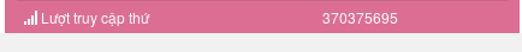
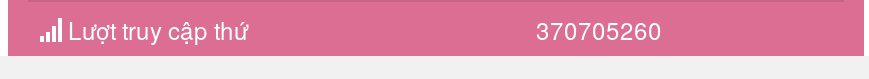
[322,7,398,27] 370375695 -> [536,12,662,46] 370705260

